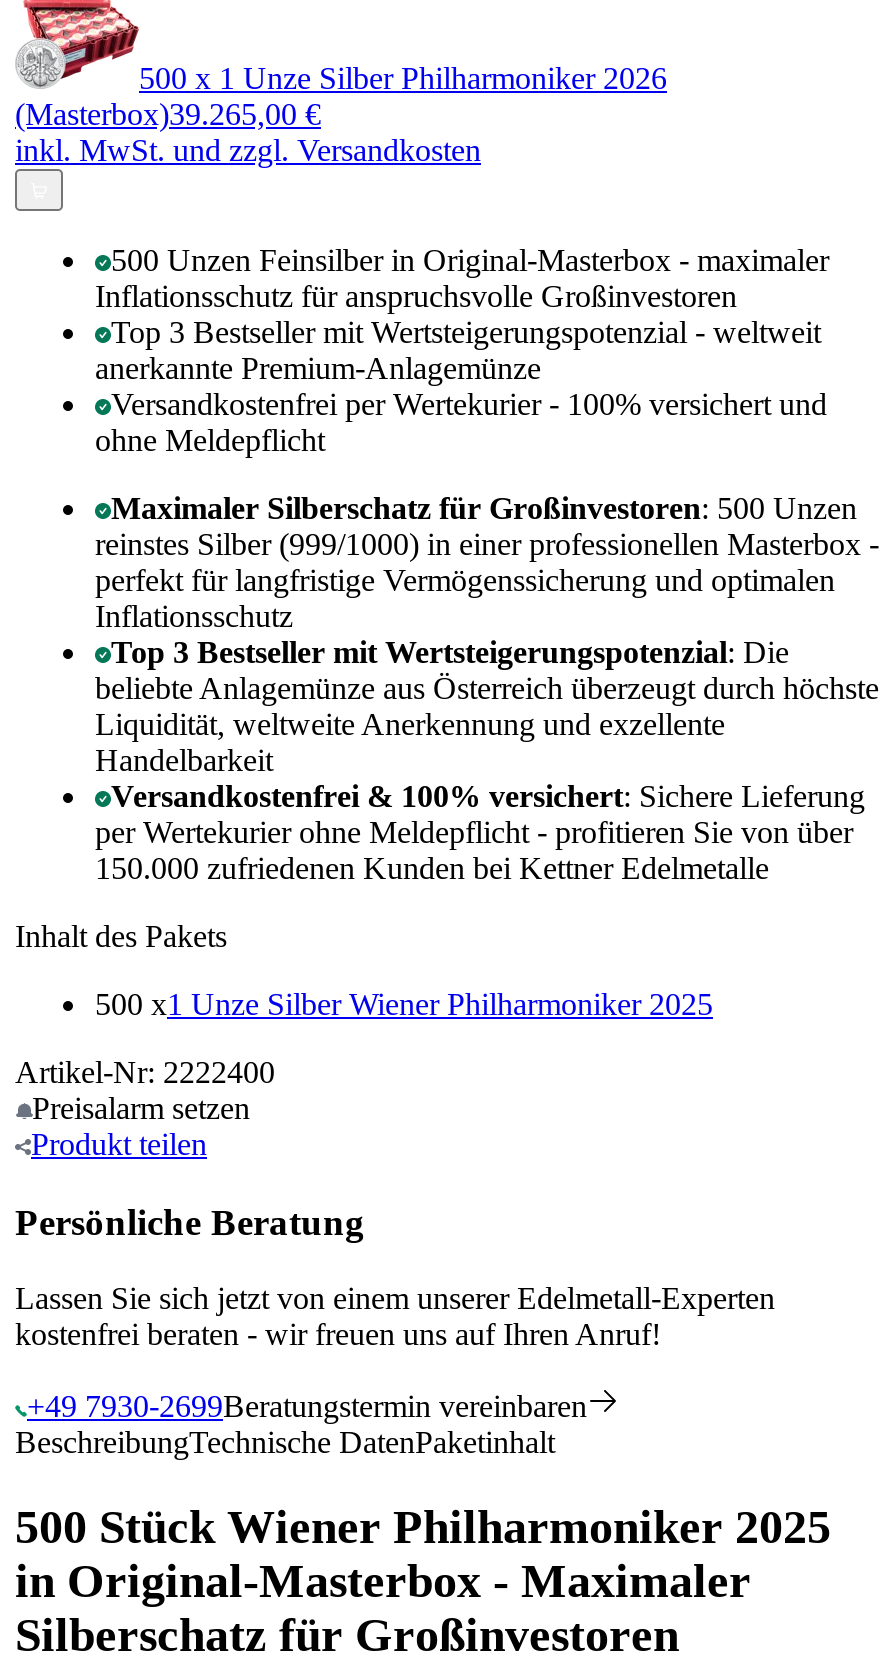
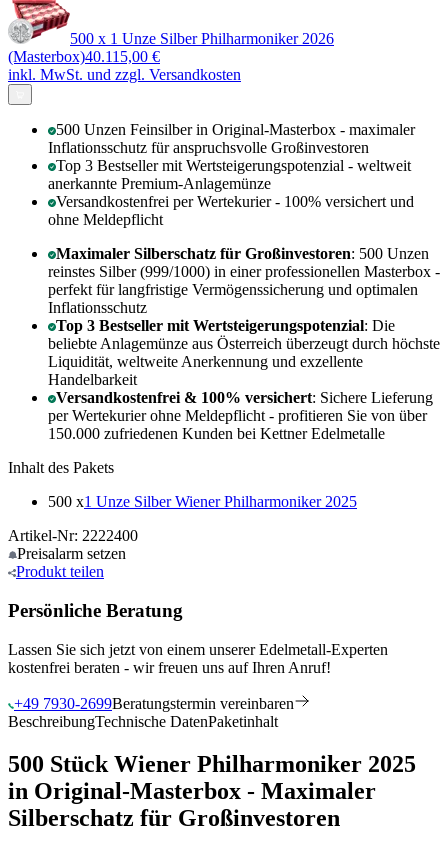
[15,97,321,131] (Masterbox)39.265,00 € -> [8,48,160,65] (Masterbox)40.115,00 €

